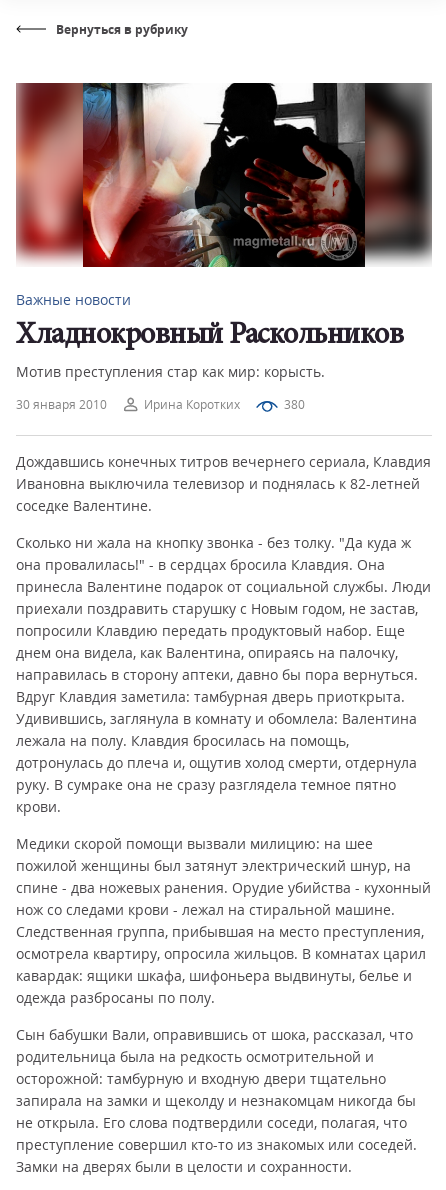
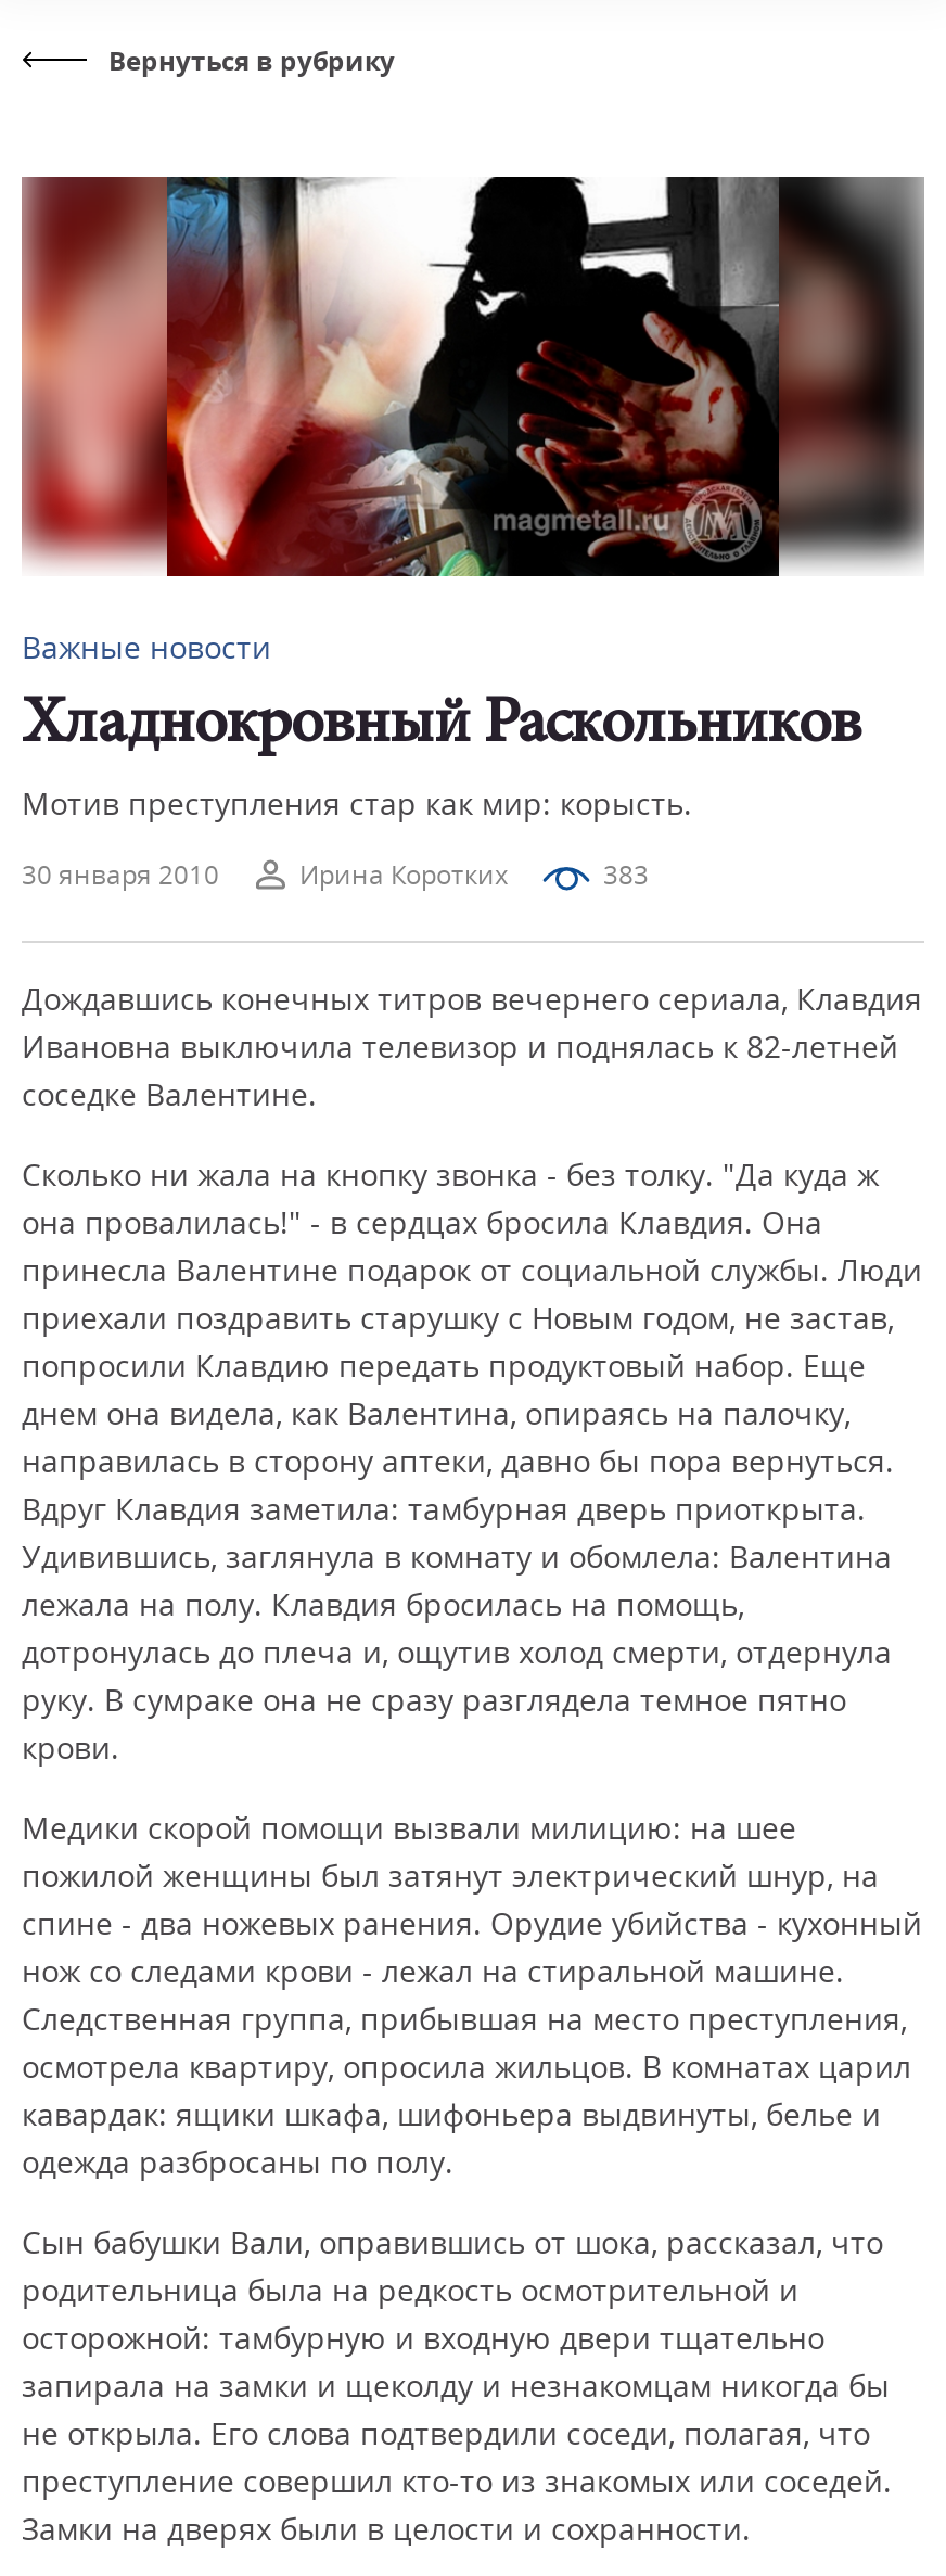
[284,396,305,413] 380 -> [603,856,649,893] 383

